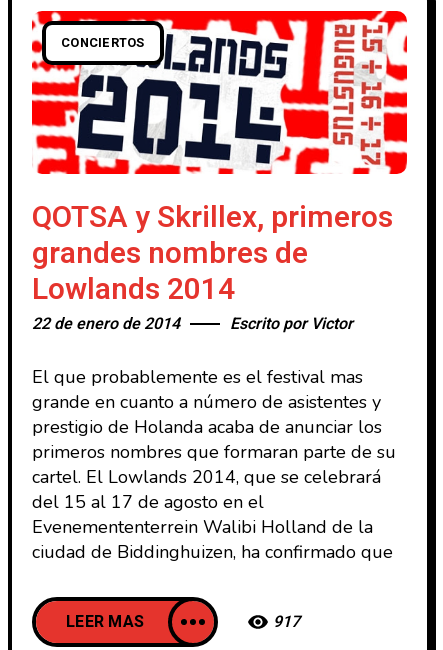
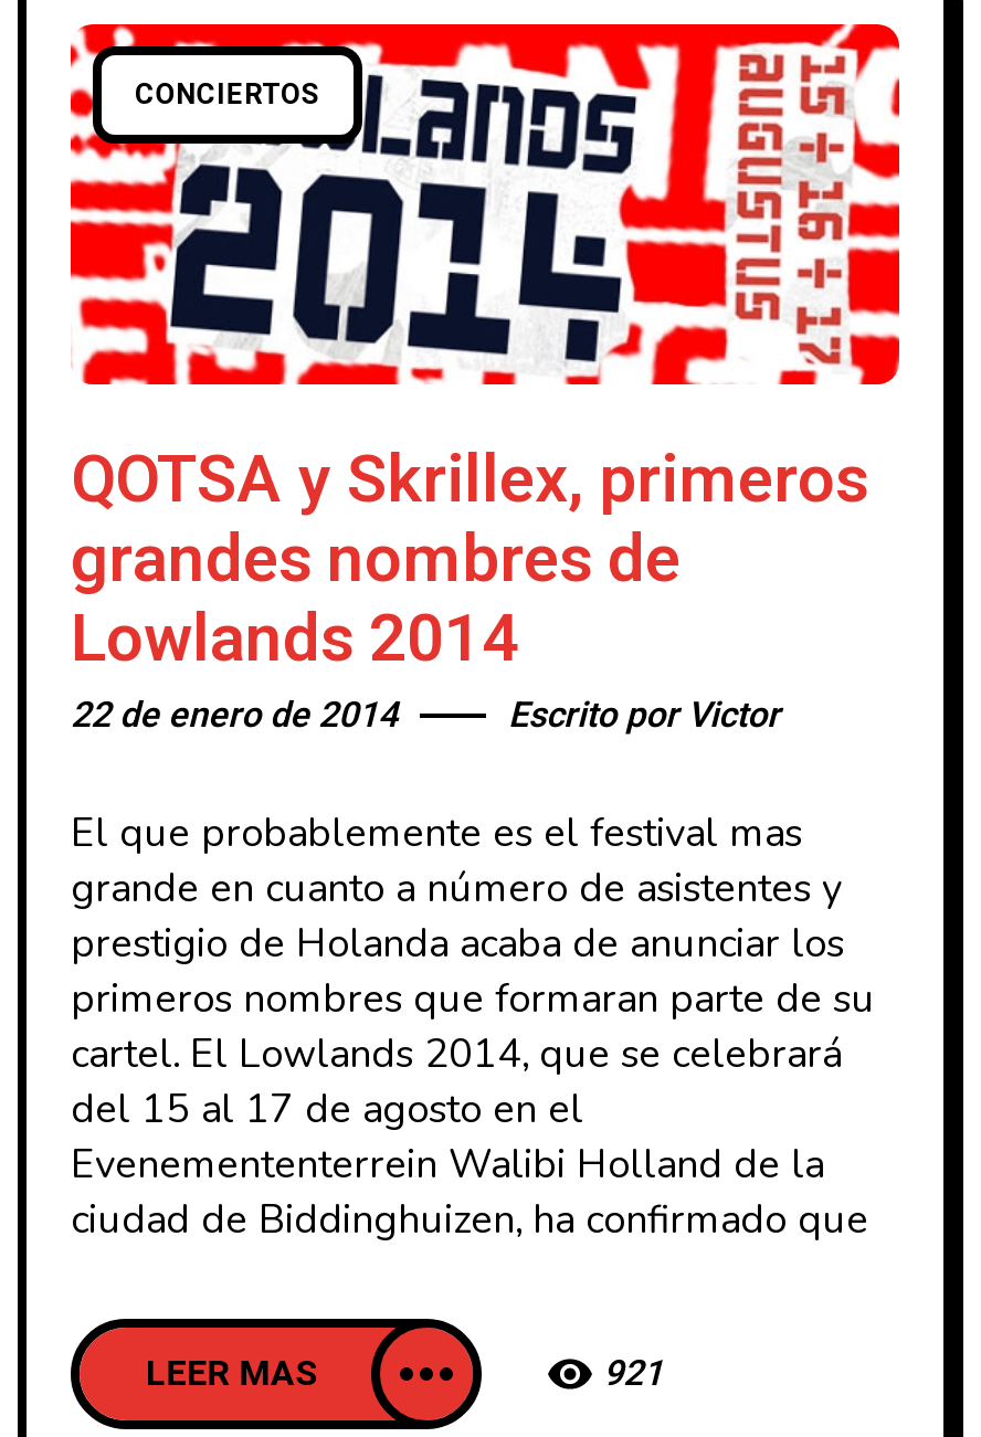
[273,610,300,634] 917 -> [603,1348,663,1401] 921

